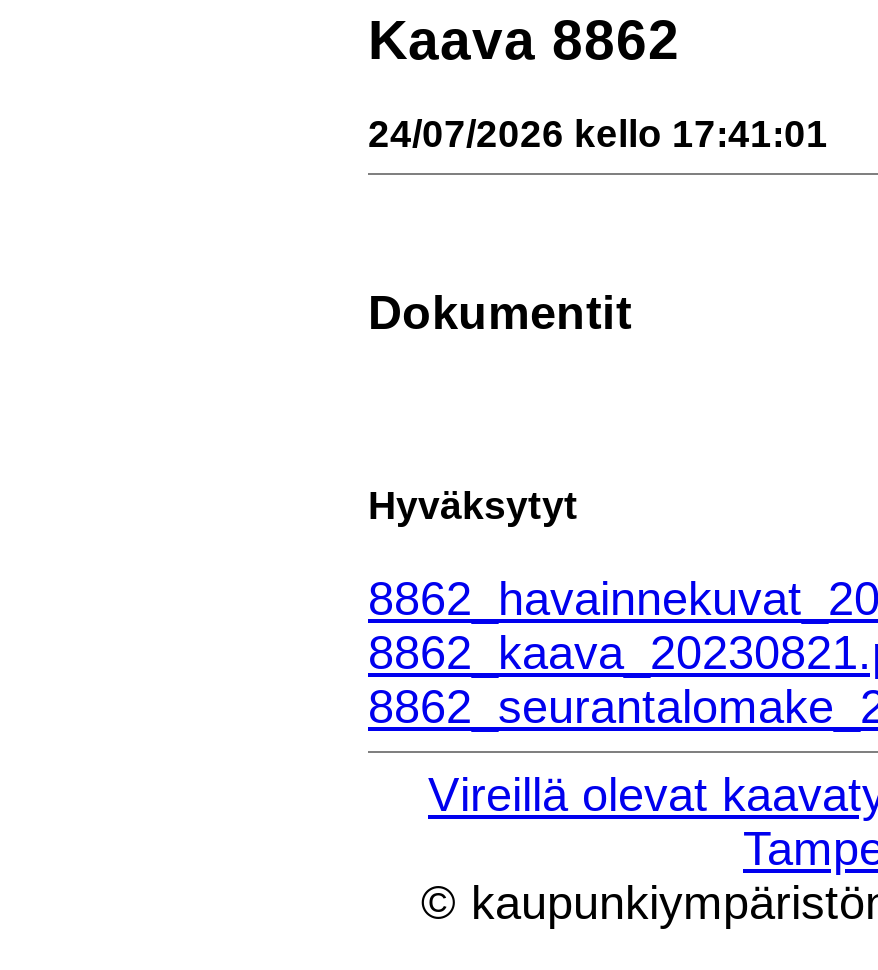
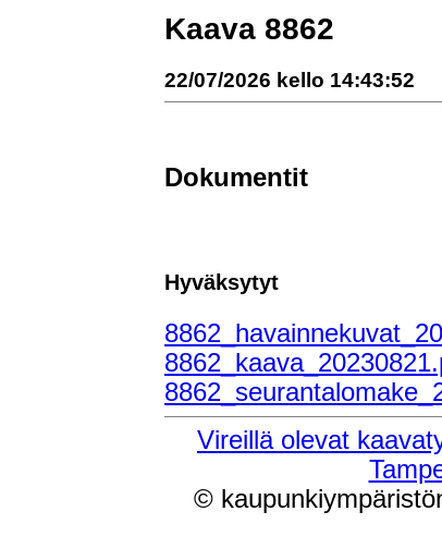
[368,113,828,155] 24/07/2026 kello 17:41:01 -> [164,69,415,91] 22/07/2026 kello 14:43:52

